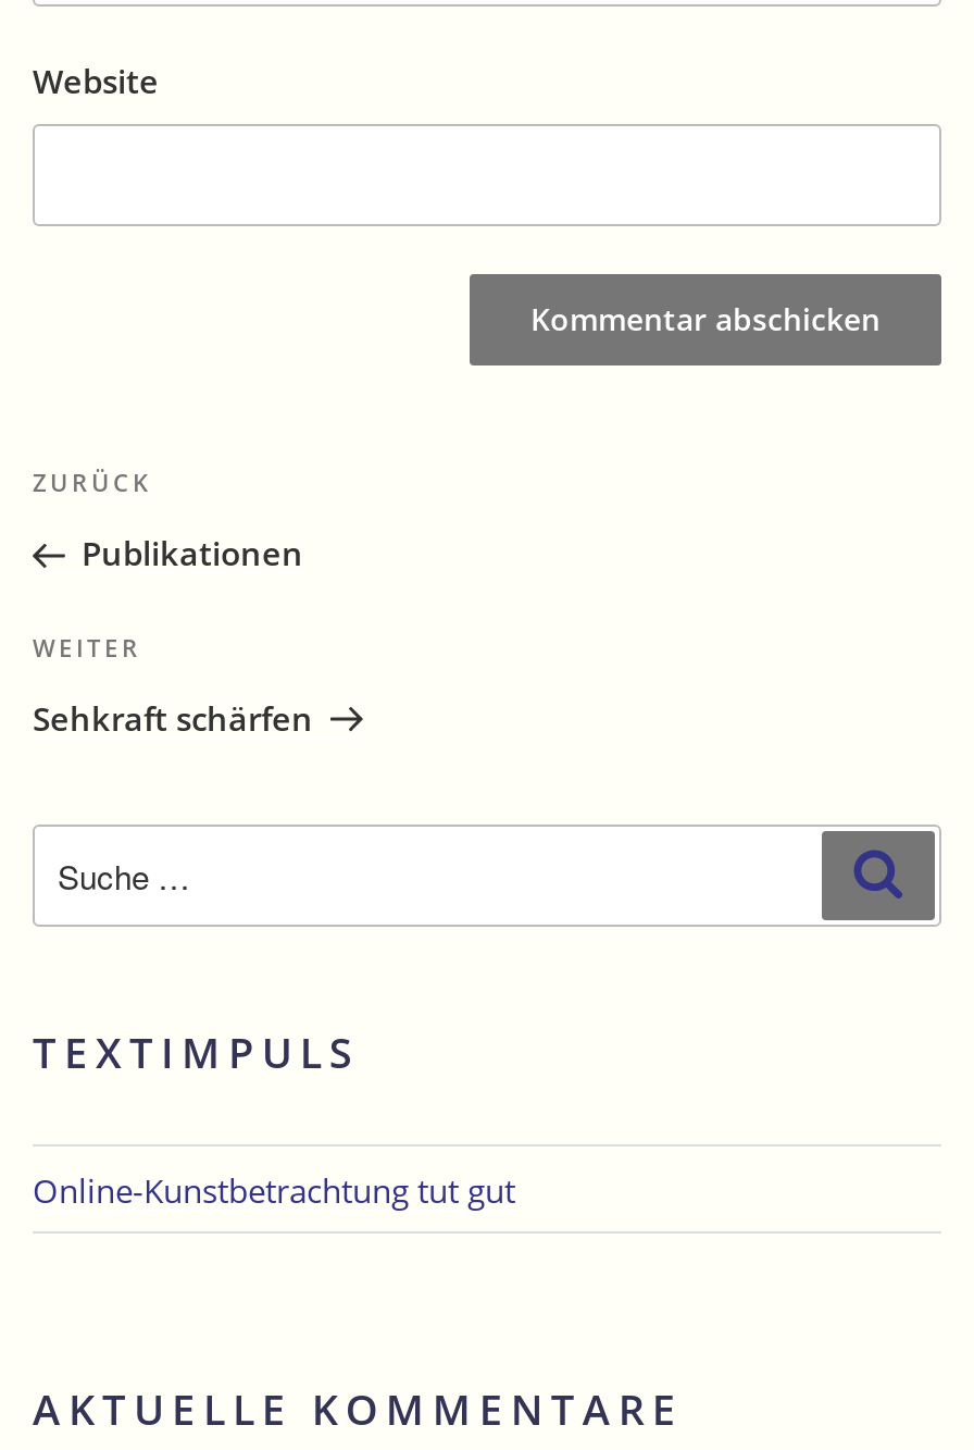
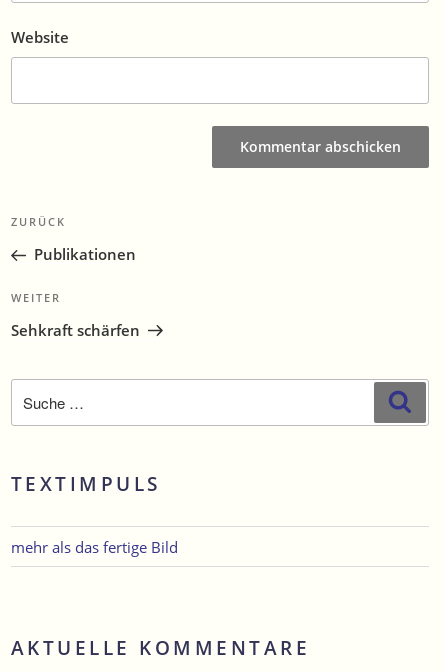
[33,1168,515,1211] Online-Kunstbetrachtung tut gut -> [11,537,178,557] mehr als das fertige Bild

